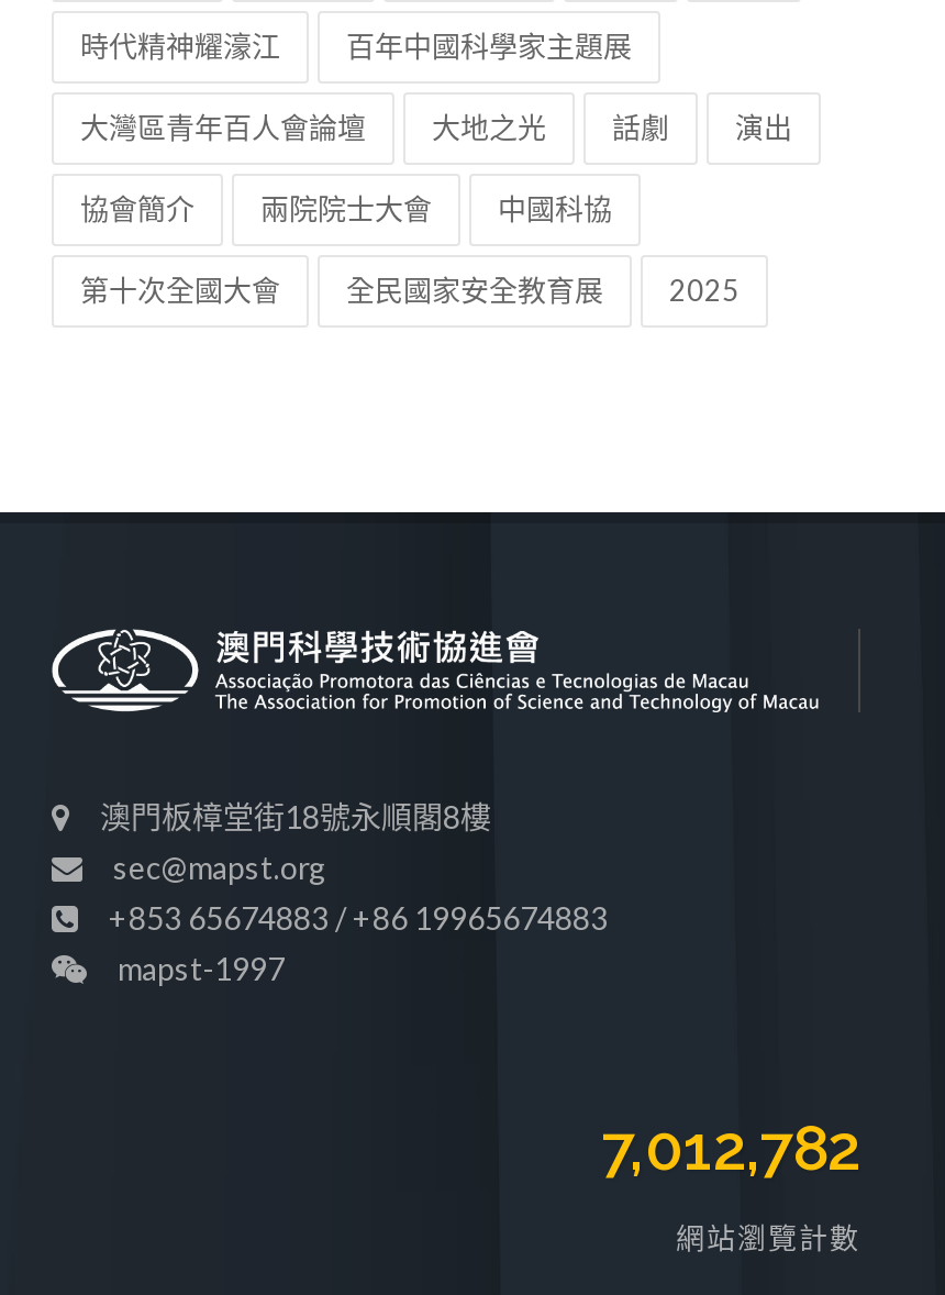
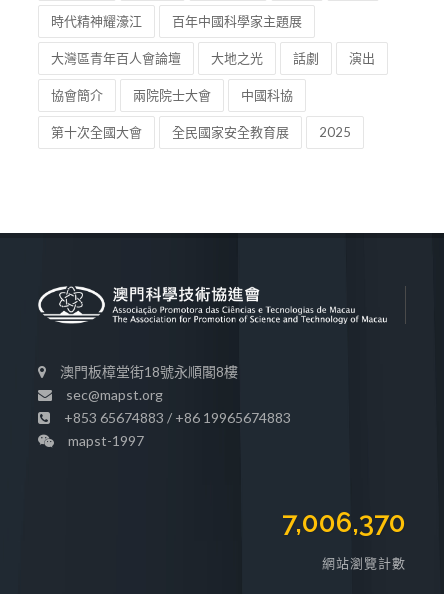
[601,1113,860,1185] 7,012,782 -> [282,506,406,539] 7,006,370

